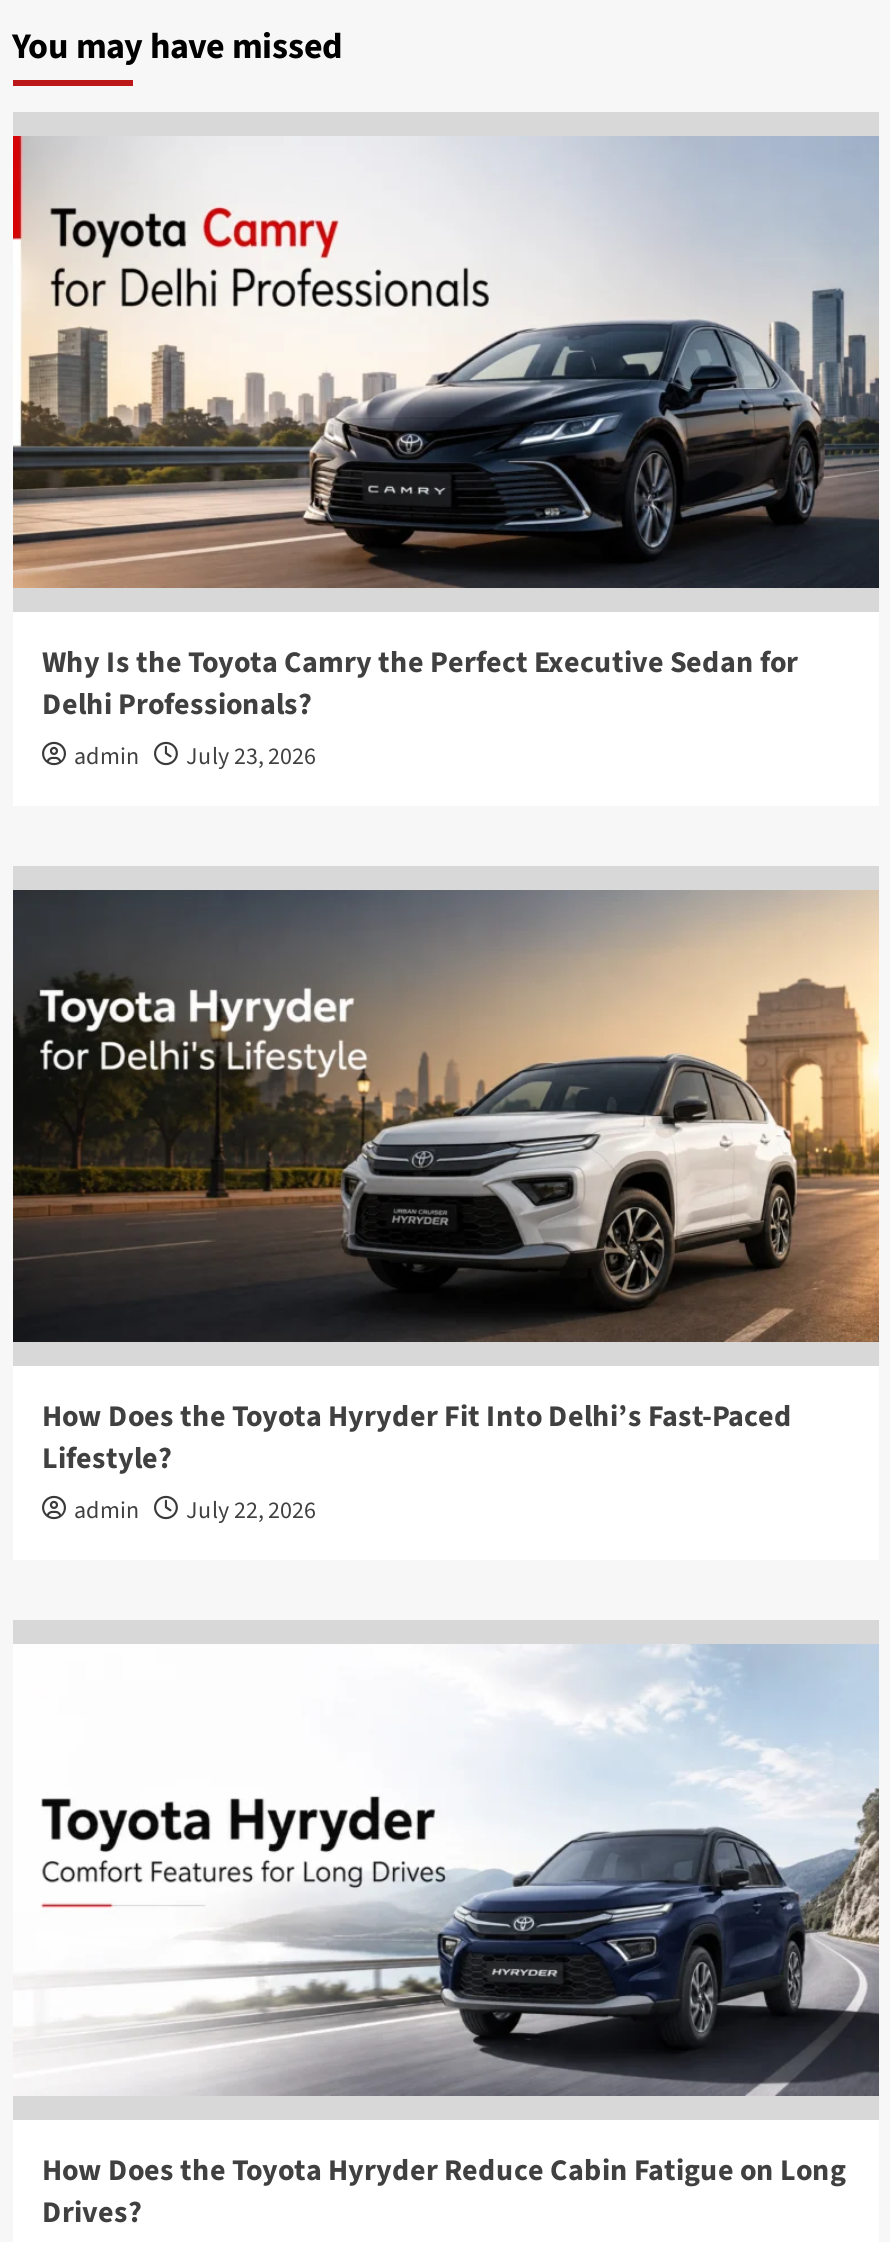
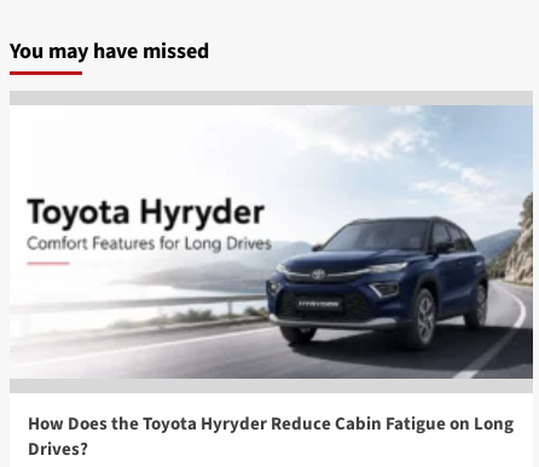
[11,134,879,774] [image] | Why Is the Toyota Camry the Perfect Executive Sedan for | Delhi Professionals? | admin | July 23, 2026 -> none
[11,870,881,1528] [image] | How Does the Toyota Hyryder Fit Into Delhi’s Fast-Paced | Lifestyle? | admin | July 22, 2026 -> none

